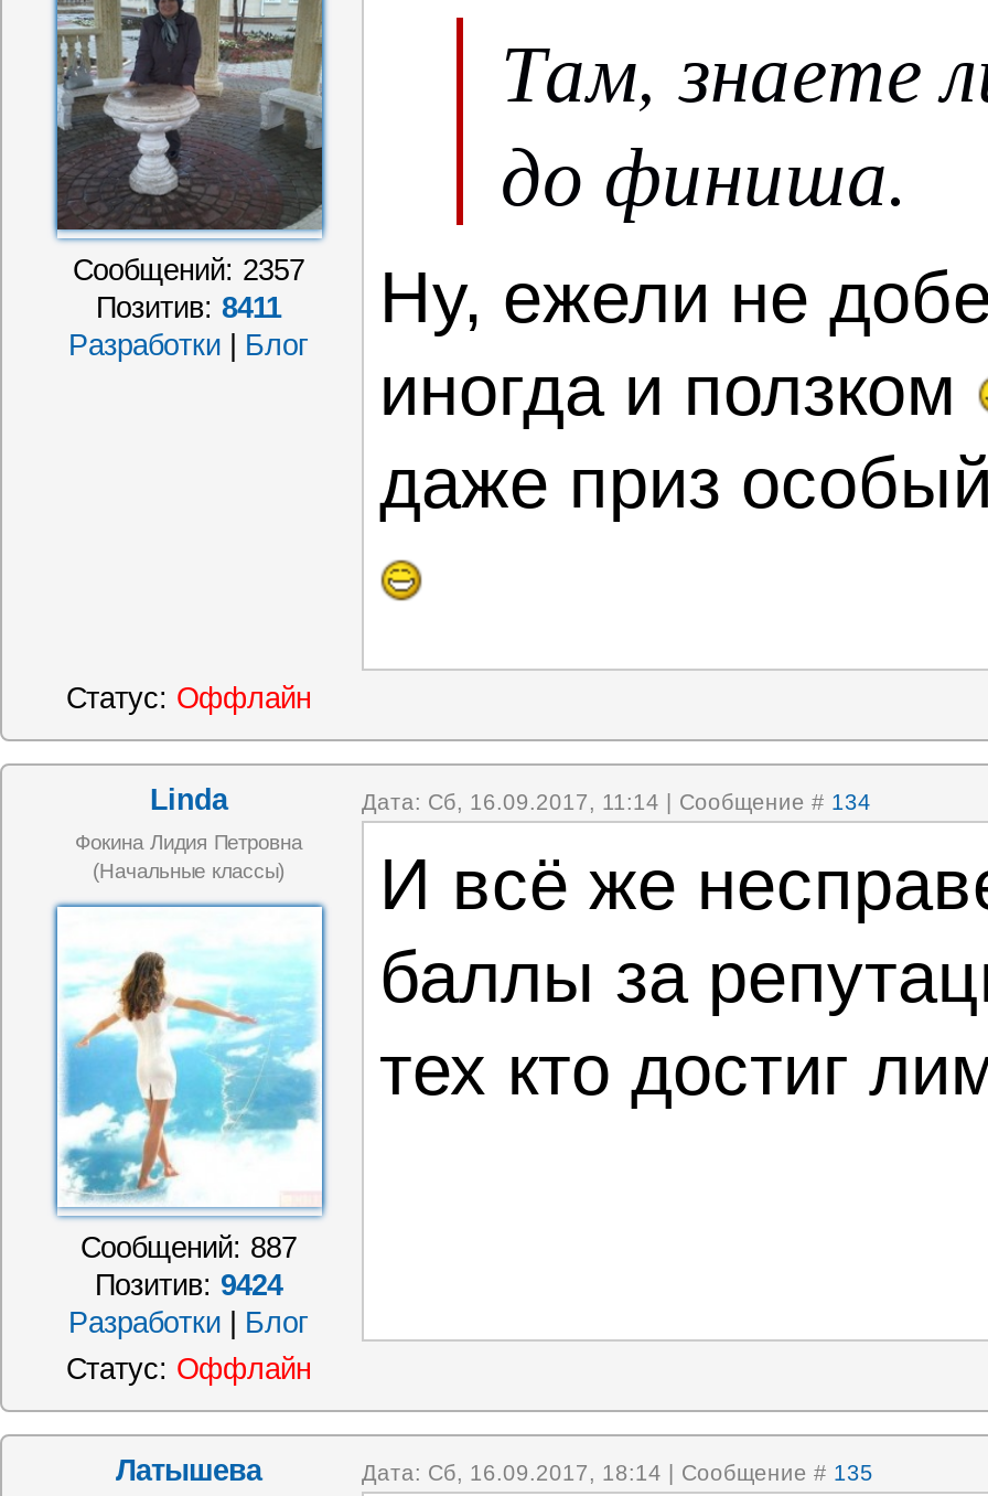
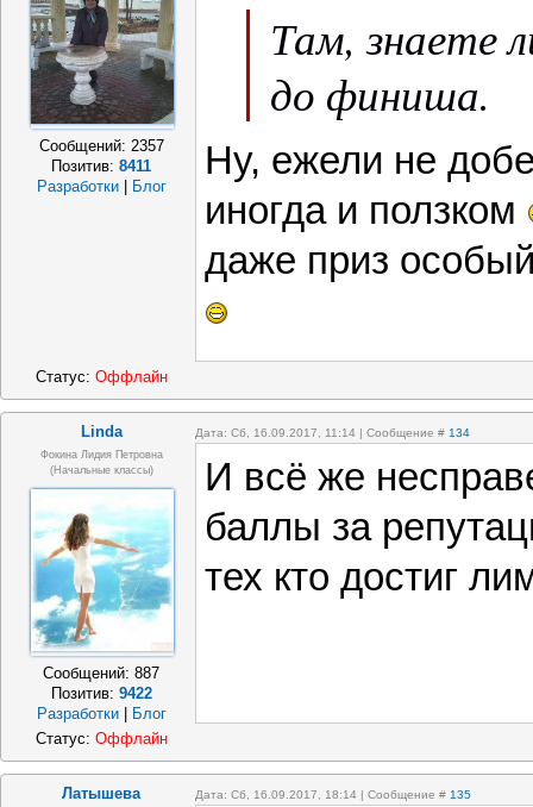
[95,1268,282,1301] Позитив: 9424 -> [51,684,152,702] Позитив: 9422

